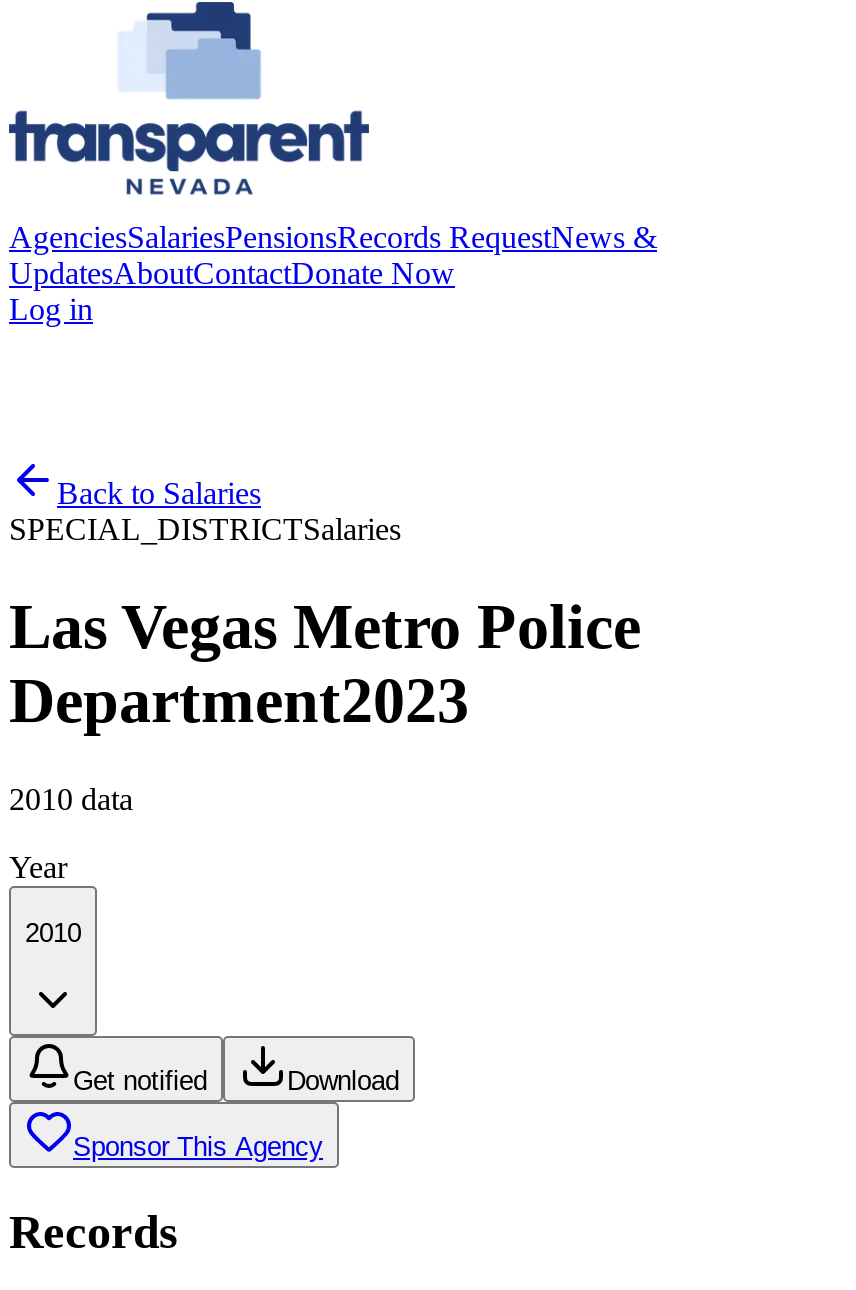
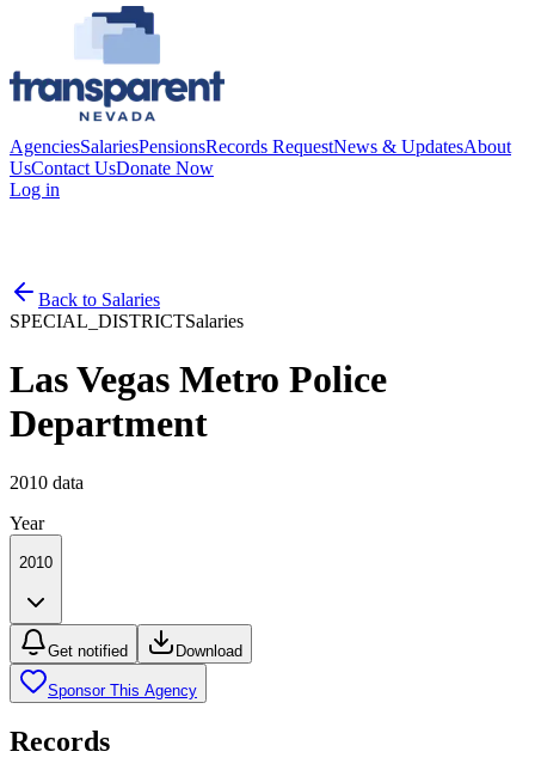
[9,220,657,290] AgenciesSalariesPensionsRecords RequestNews & | UpdatesAboutContactDonate Now -> [10,136,511,178] AgenciesSalariesPensionsRecords RequestNews & UpdatesAbout | UsContact UsDonate Now
[9,665,469,737] Department2023 -> [10,402,208,445] Department

